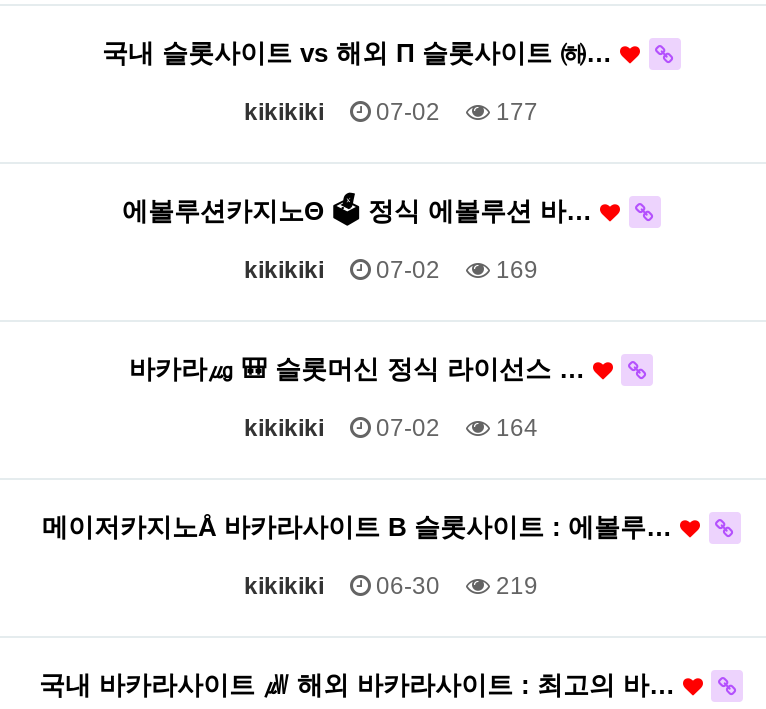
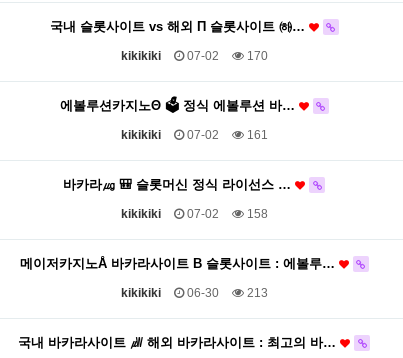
[244,98,538,126] kikikiki 07-02 177 -> [120,49,267,63] kikikiki 07-02 170
[244,256,538,284] kikikiki 07-02 169 -> [120,128,267,142] kikikiki 07-02 161
[244,414,538,442] kikikiki 07-02 164 -> [120,207,267,221] kikikiki 07-02 158
[244,572,538,600] kikikiki 06-30 219 -> [120,286,267,300] kikikiki 06-30 213

